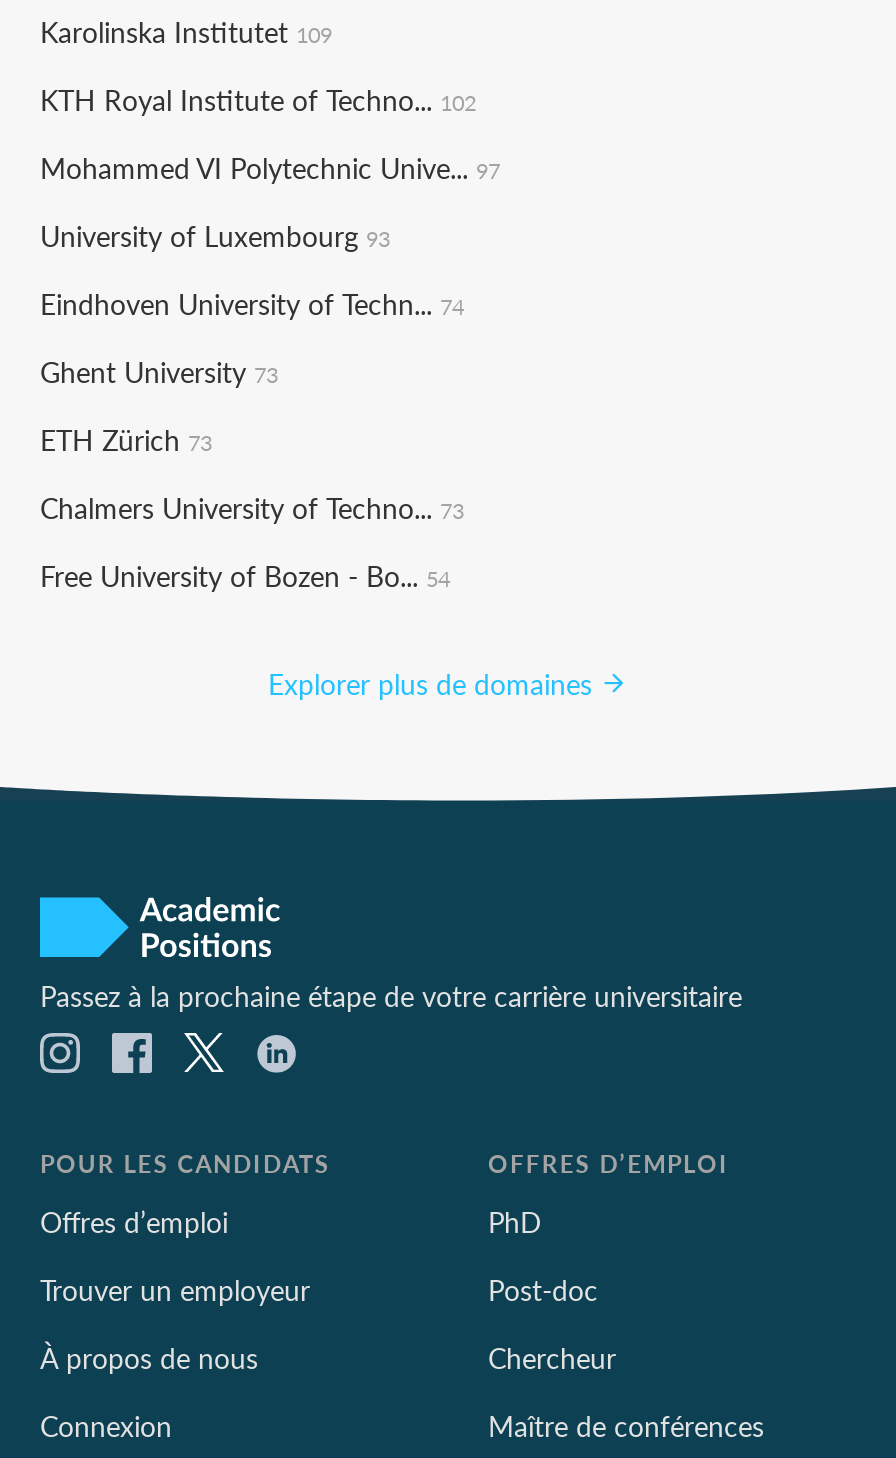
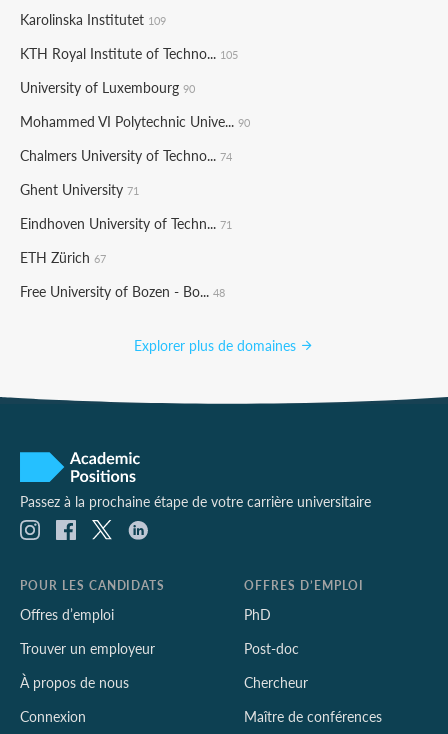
[40,79,476,119] KTH Royal Institute of Techno... 102 -> [20,43,238,63] KTH Royal Institute of Techno... 105
[40,147,500,187] Mohammed VI Polytechnic Unive... 97 -> [20,77,195,97] University of Luxembourg 90
[40,215,390,255] University of Luxembourg 93 -> [20,111,250,131] Mohammed VI Polytechnic Unive... 90
[40,283,464,323] Eindhoven University of Techn... 74 -> [20,145,232,165] Chalmers University of Techno... 74
[40,351,278,391] Ghent University 73 -> [20,179,139,199] Ghent University 71
[40,419,212,459] ETH Zürich 73 -> [20,213,232,233] Eindhoven University of Techn... 71
[40,487,464,527] Chalmers University of Techno... 73 -> [20,247,106,267] ETH Zürich 67
[40,555,450,595] Free University of Bozen - Bo... 54 -> [20,281,225,301] Free University of Bozen - Bo... 48

